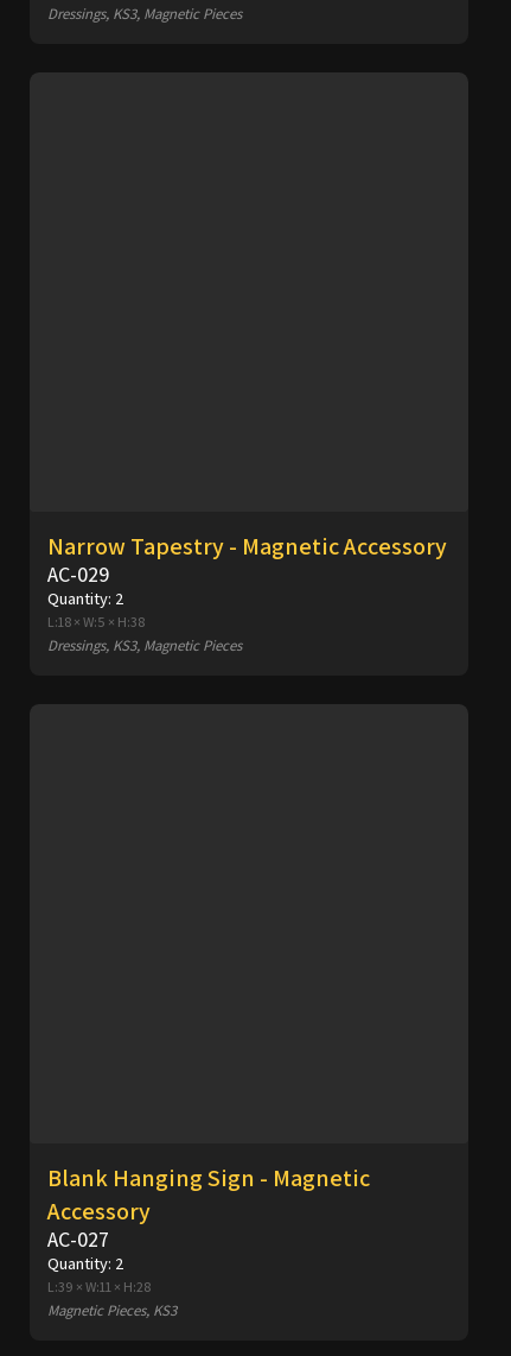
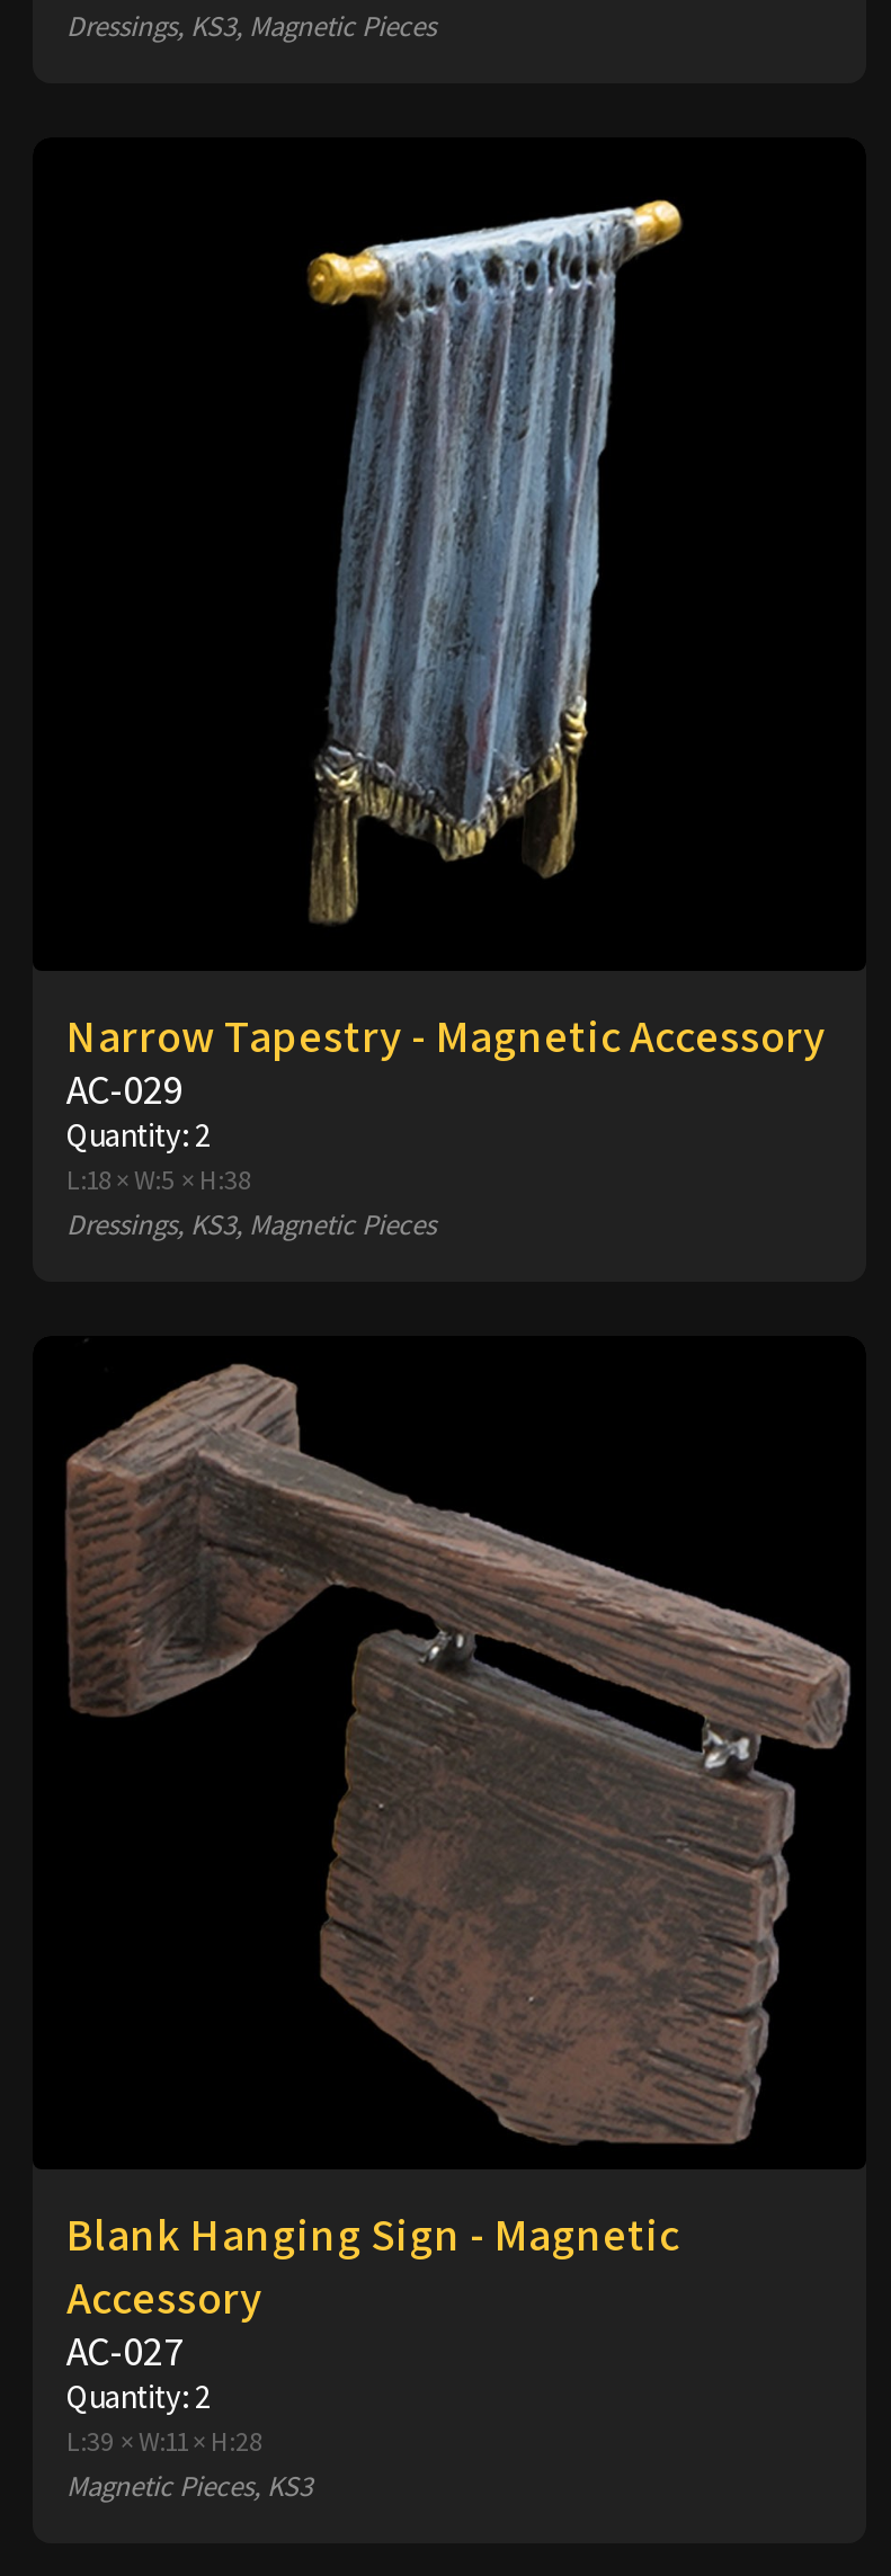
none -> [33,137,866,971] [image]
none -> [33,1336,866,2169] [image]

